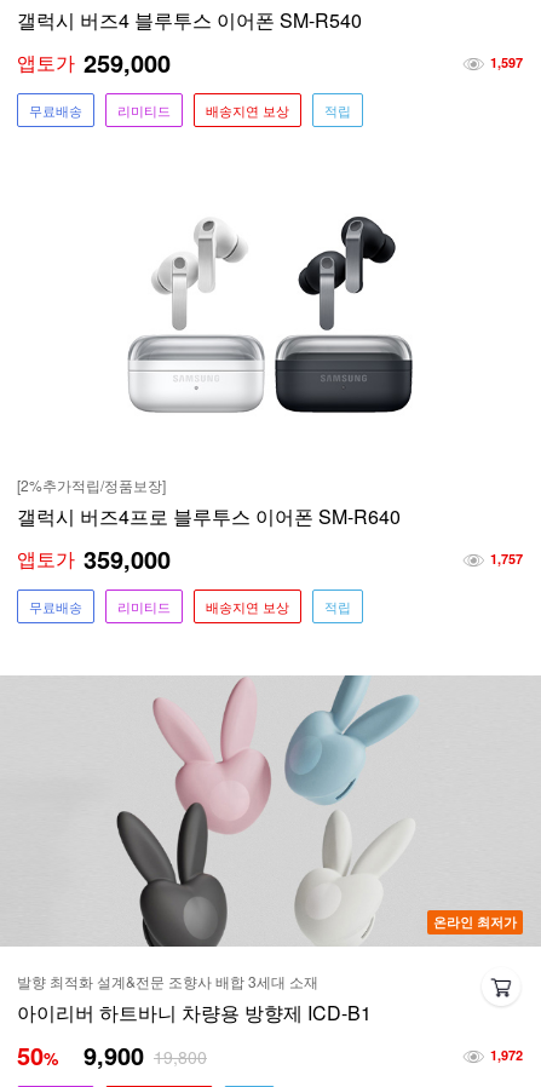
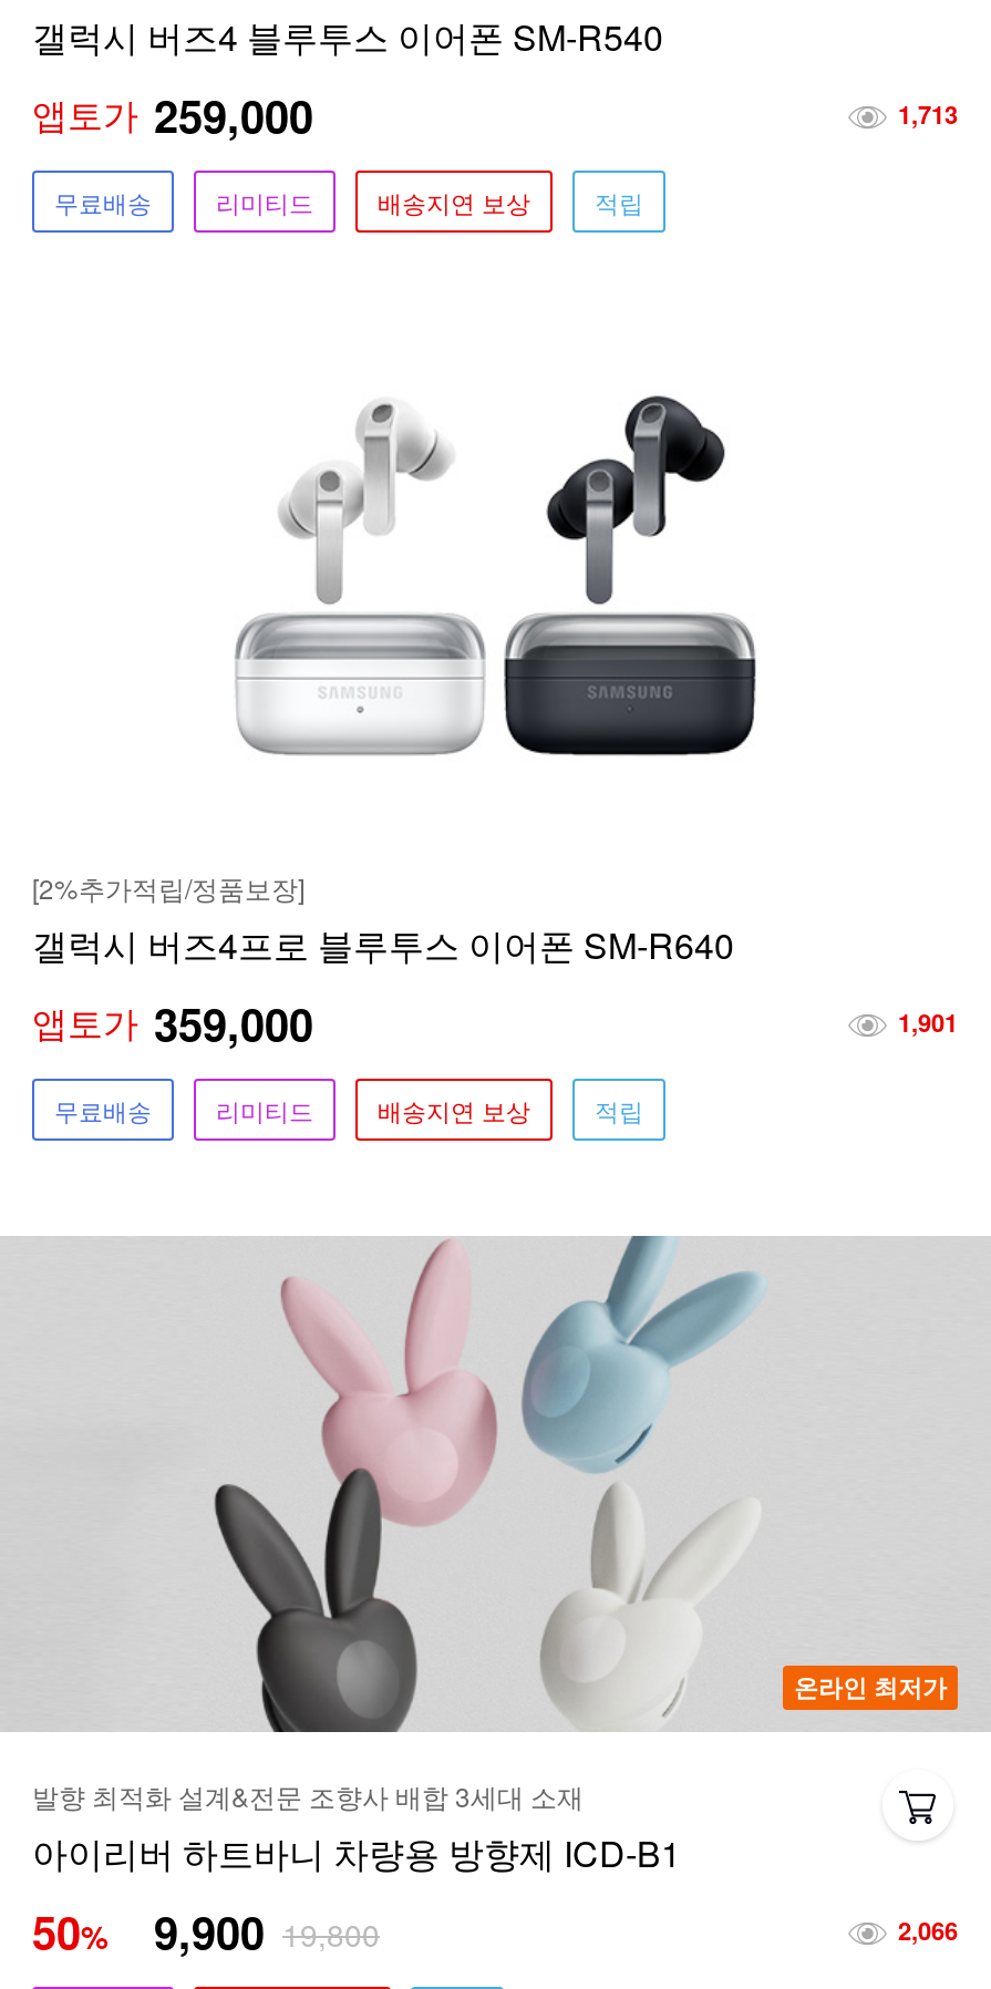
[490,53,523,71] 1,597 -> [898,97,958,131] 1,713
[490,550,523,568] 1,757 -> [898,1006,958,1039] 1,901
[490,1046,523,1064] 1,972 -> [898,1914,958,1947] 2,066

